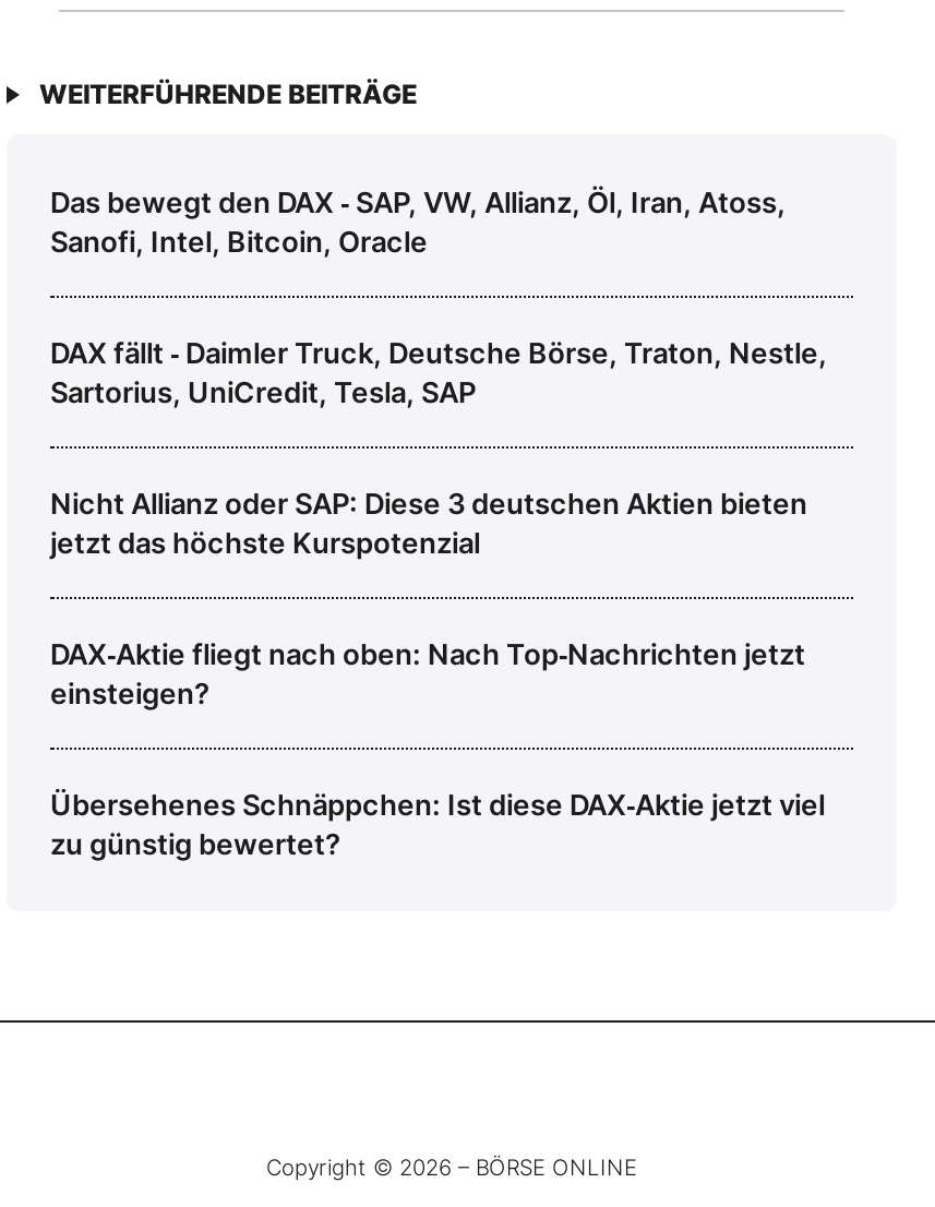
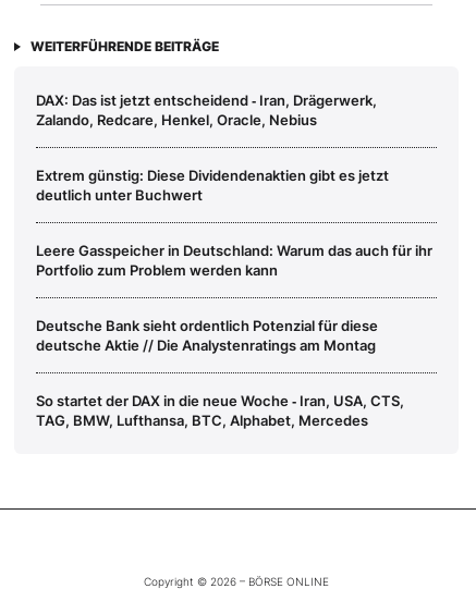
[50,185,786,259] Das bewegt den DAX ‑ SAP, VW, Allianz, Öl, Iran, Atoss, | Sanofi, Intel, Bitcoin, Oracle -> [36,92,377,129] DAX: Das ist jetzt entscheidend ‑ Iran, Drägerwerk, | Zalando, Redcare, Henkel, Oracle, Nebius
[50,335,827,410] DAX fällt ‑ Daimler Truck, Deutsche Börse, Traton, Nestle, | Sartorius, UniCredit, Tesla, SAP -> [36,167,389,204] Extrem günstig: Diese Dividendenaktien gibt es jetzt | deutlich unter Buchwert
[50,486,807,560] Nicht Allianz oder SAP: Diese 3 deutschen Aktien bieten | jetzt das höchste Kurspotenzial -> [36,242,432,279] Leere Gasspeicher in Deutschland: Warum das auch für ihr | Portfolio zum Problem werden kann
[50,637,805,711] DAX‑Aktie fliegt nach oben: Nach Top‑Nachrichten jetzt | einsteigen? -> [36,317,378,354] Deutsche Bank sieht ordentlich Potenzial für diese | deutsche Aktie // Die Analystenratings am Montag
[50,787,825,861] Übersehenes Schnäppchen: Ist diese DAX‑Aktie jetzt viel | zu günstig bewertet? -> [36,392,404,429] So startet der DAX in die neue Woche ‑ Iran, USA, CTS, | TAG, BMW, Lufthansa, BTC, Alphabet, Mercedes

